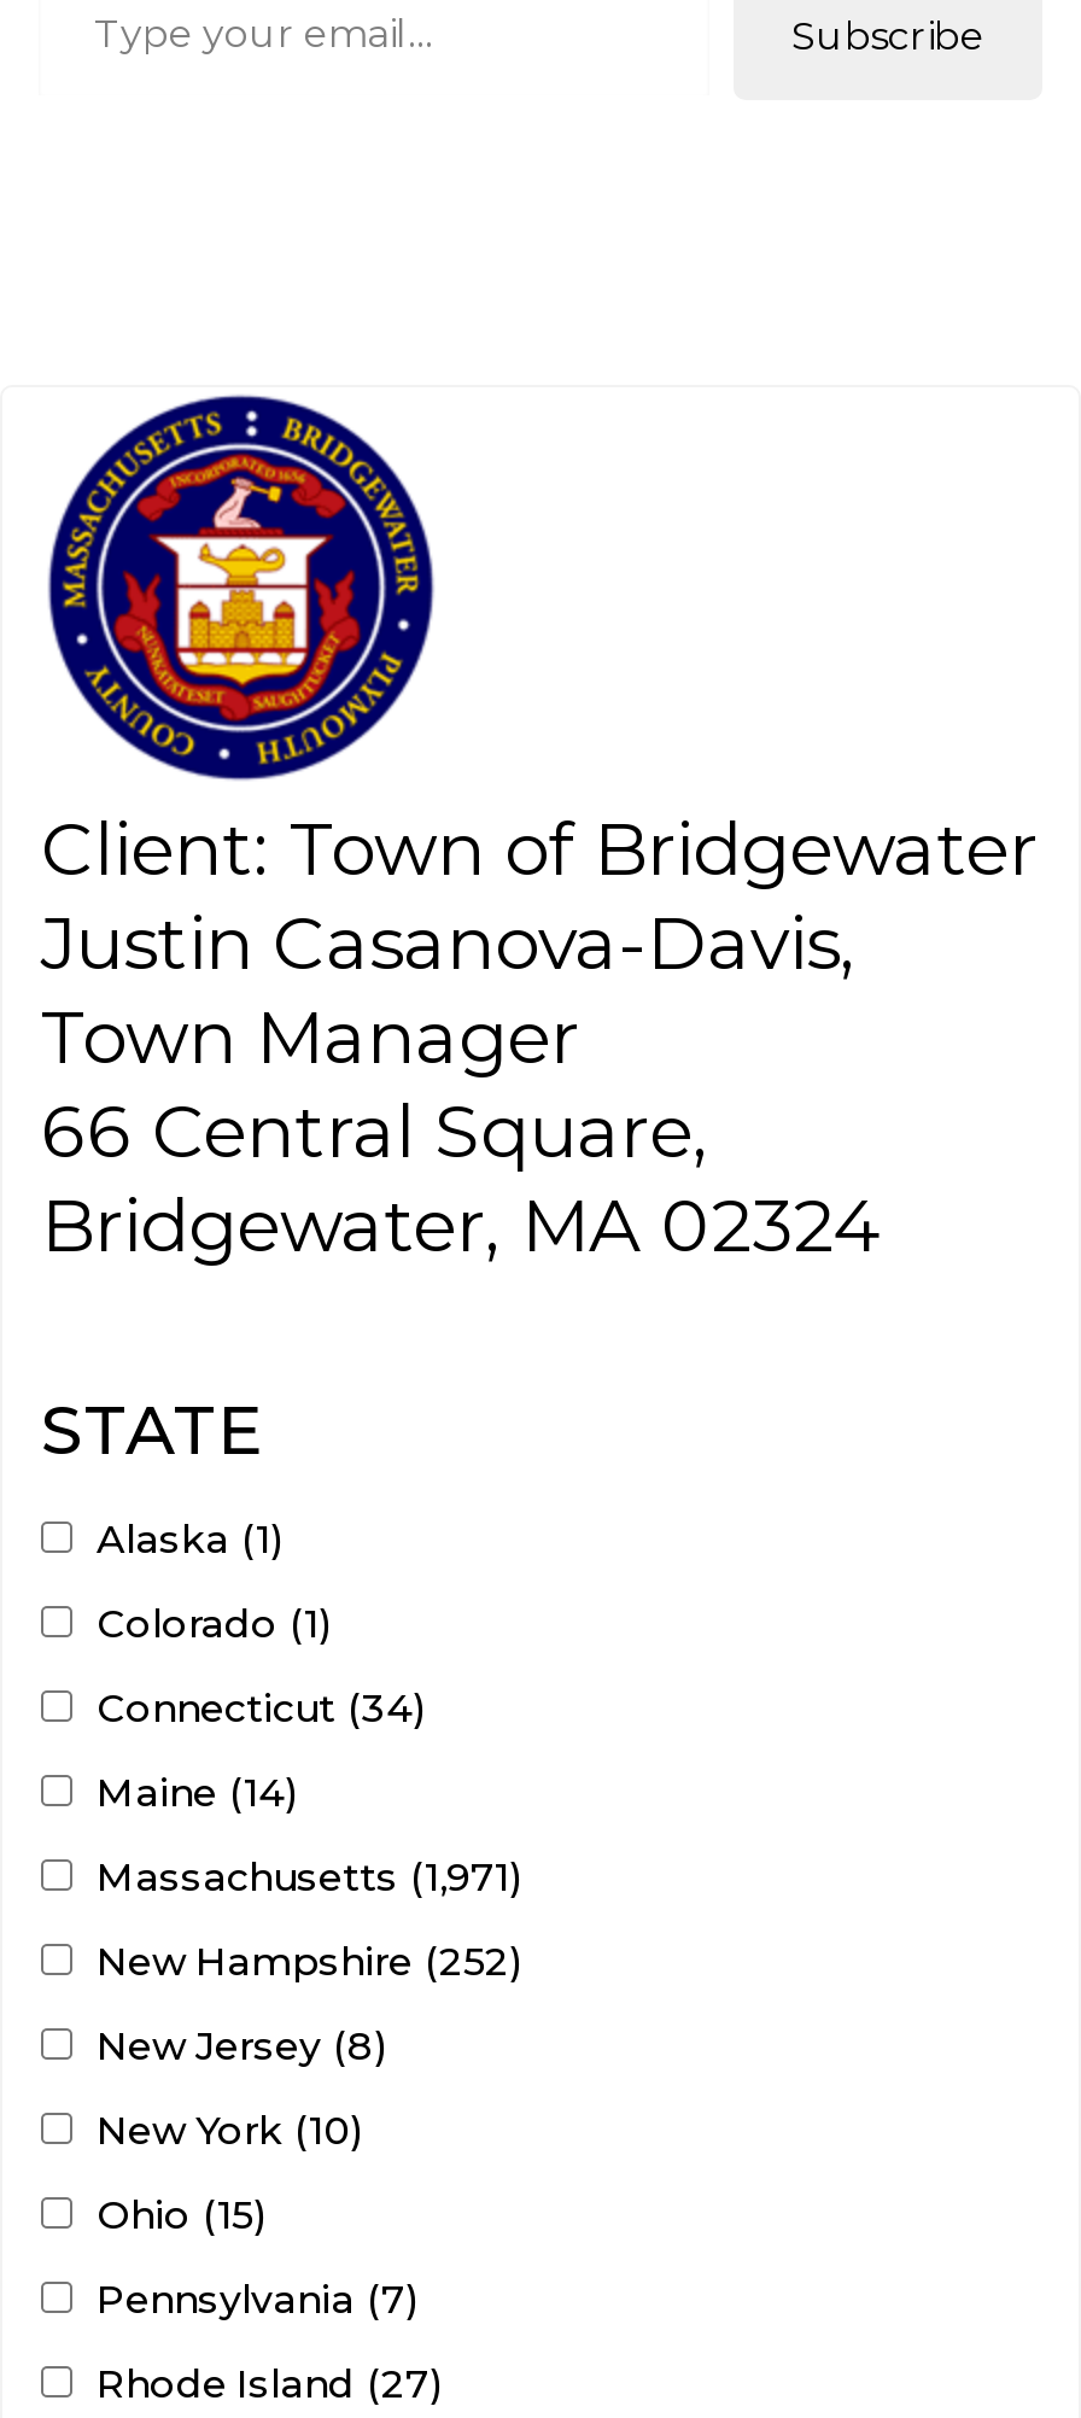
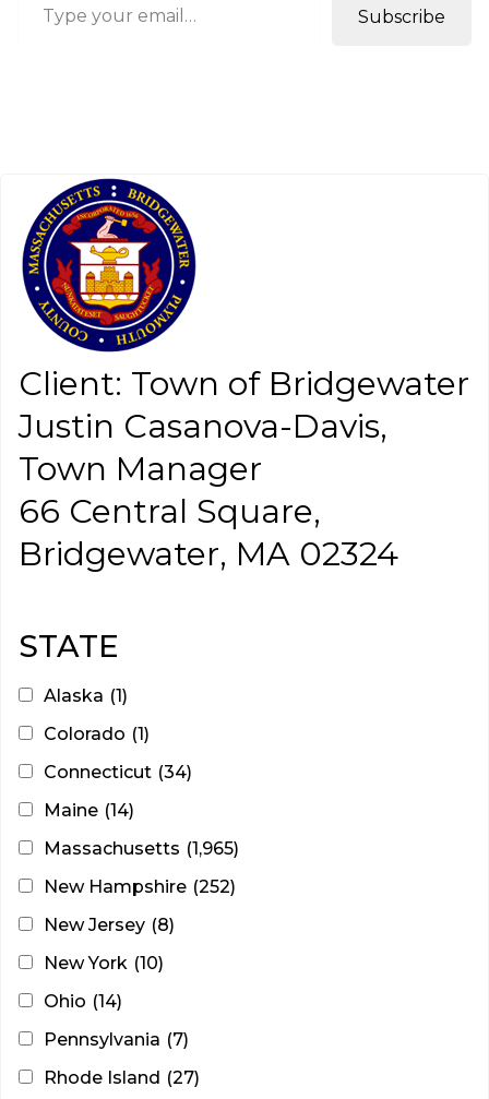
[97,1855,521,1900] Massachusetts (1,971) -> [44,839,239,859] Massachusetts (1,965)
[97,2192,265,2238] Ohio (15) -> [44,992,122,1012] Ohio (14)

